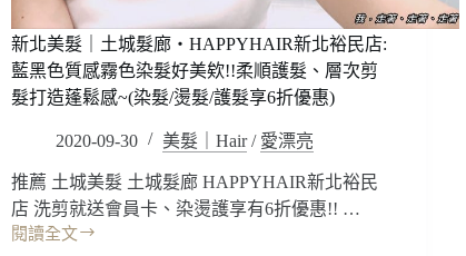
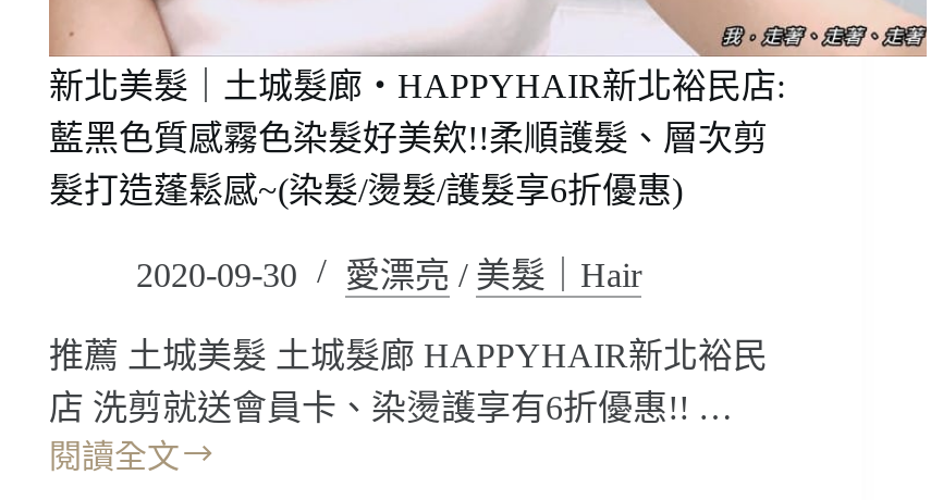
[162,131,314,150] 美髮｜Hair /愛漂亮 -> [345,257,641,293] 愛漂亮/美髮｜Hair

